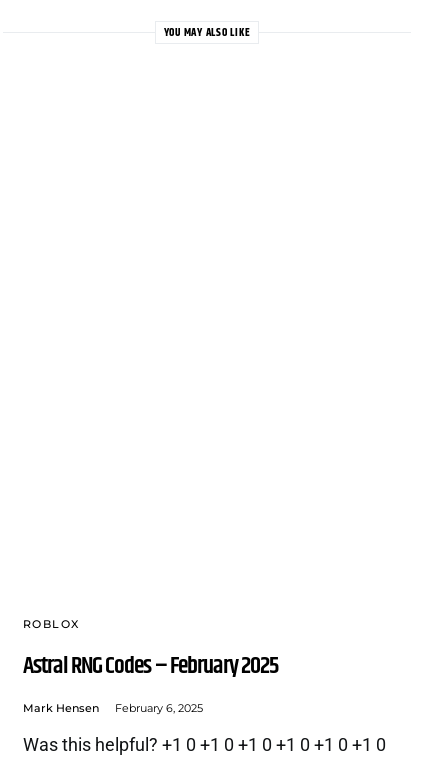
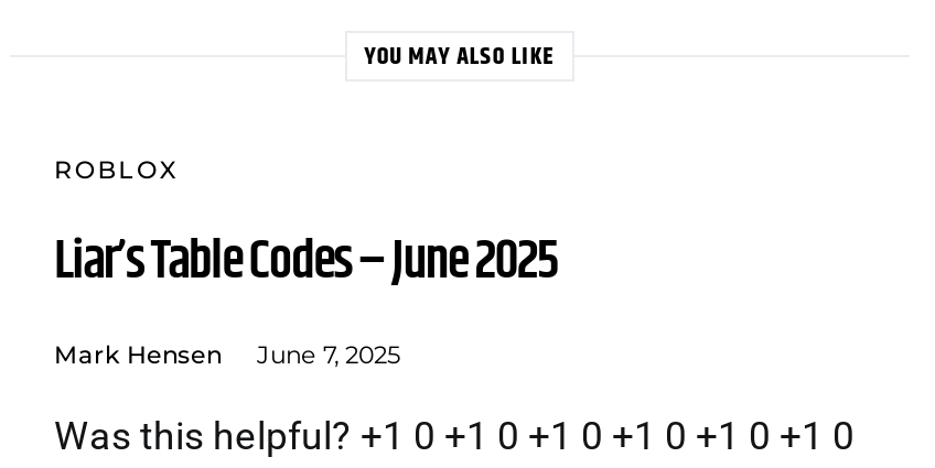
[23,647,278,683] Astral RNG Codes – February 2025 -> [54,222,557,302] Liar’s Table Codes – June 2025
[23,700,203,714] Mark Hensen February 6, 2025 -> [54,339,400,370] Mark Hensen June 7, 2025

